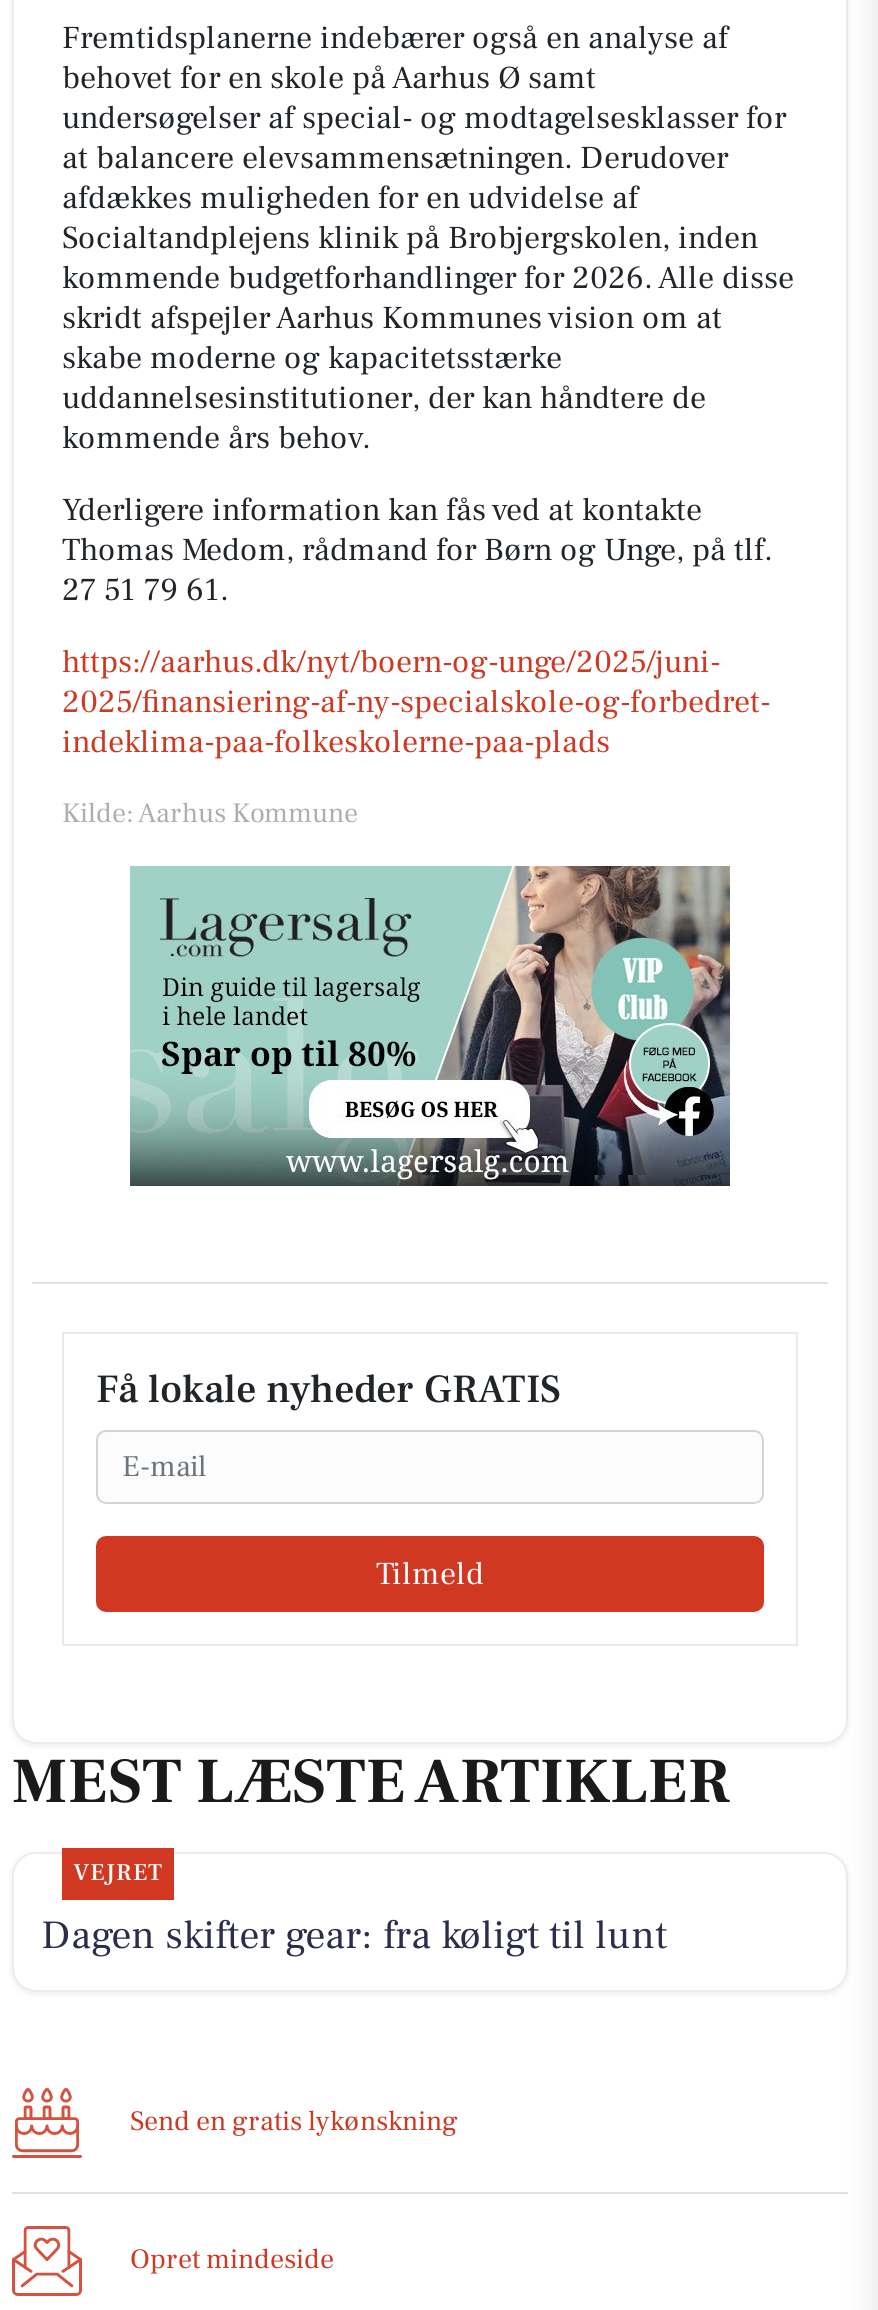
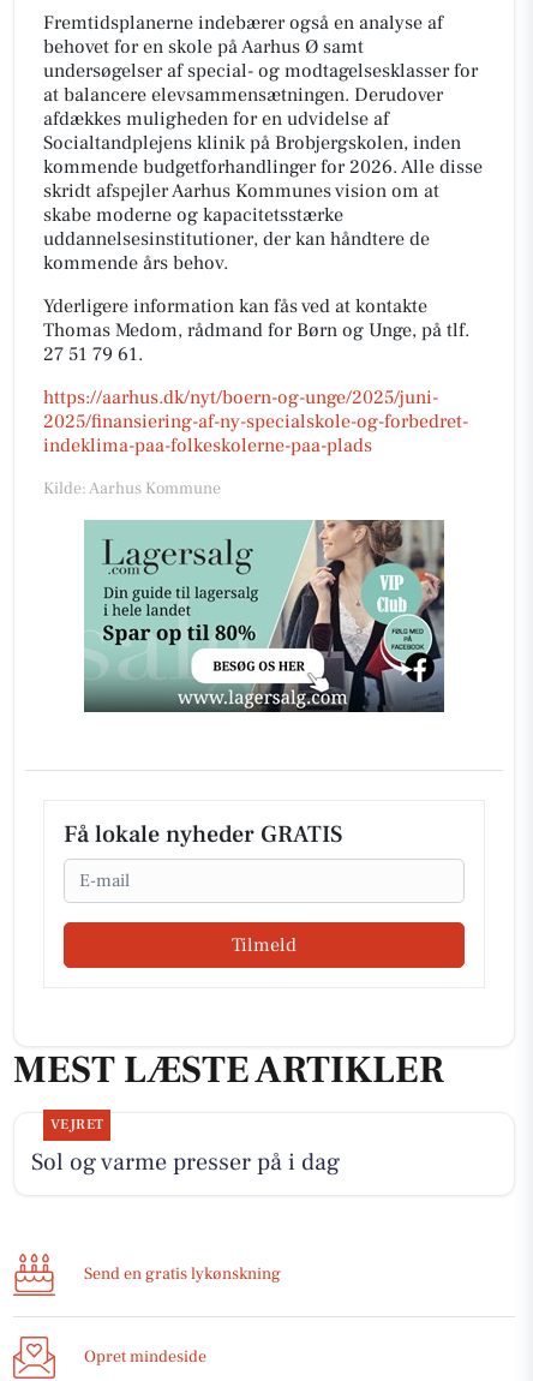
[41,1910,667,1962] Dagen skifter gear: fra køligt til lunt -> [31,1147,339,1178] Sol og varme presser på i dag

